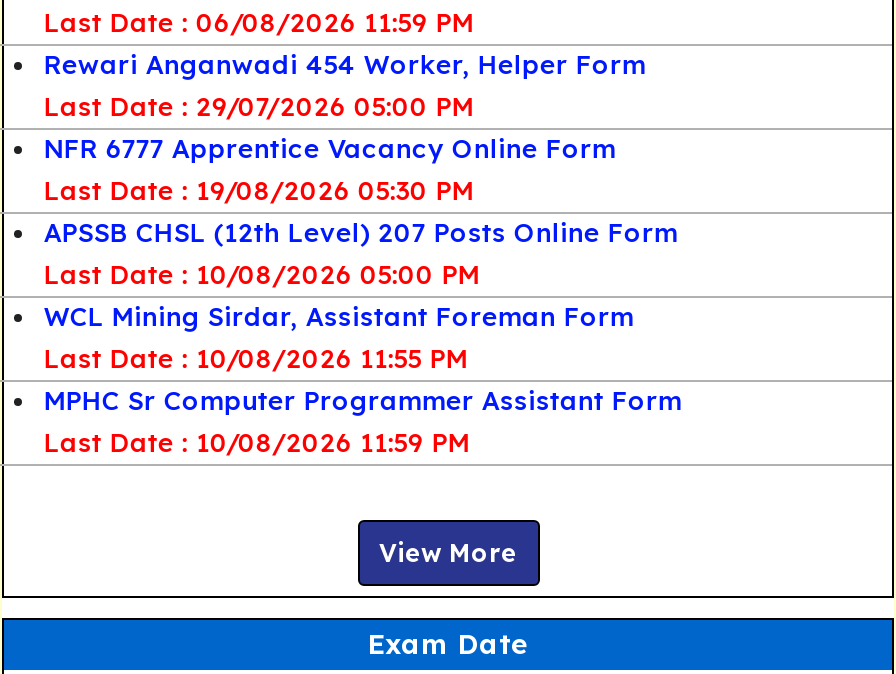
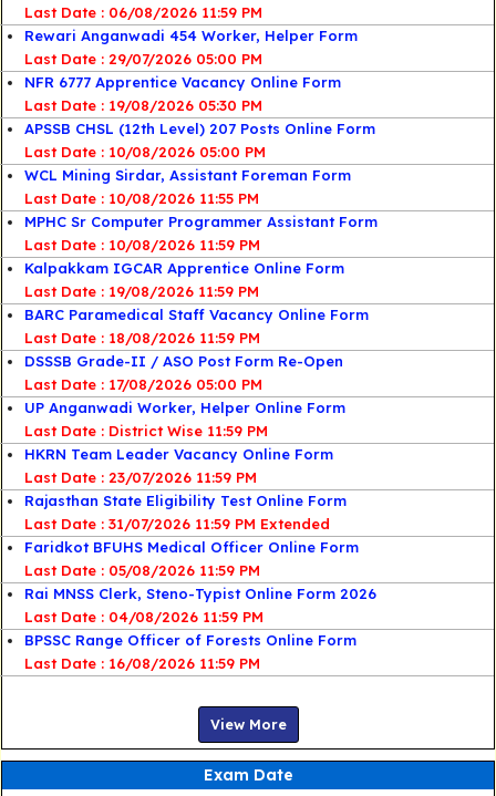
none -> [24,259,376,672] Kalpakkam IGCAR Apprentice Online Form | Last Date : 19/08/2026 11:59 PM | BARC Paramedical Staff Vacancy Online Form | Last Date : 18/08/2026 11:59 PM | DSSSB Grade-II / ASO Post Form Re-Open | Last Date : 17/08/2026 05:00 PM | UP Anganwadi Worker, Helper Online Form | Last Date : District Wise 11:59 PM | HKRN Team Leader Vacancy Online Form | Last Date : 23/07/2026 11:59 PM | Rajasthan State Eligibility Test Online Form | Last Date : 31/07/2026 11:59 PM Extended | Faridkot BFUHS Medical Officer Online Form | Last Date : 05/08/2026 11:59 PM | Rai MNSS Clerk, Steno-Typist Online Form 2026 | Last Date : 04/08/2026 11:59 PM | BPSSC Range Officer of Forests Online Form | Last Date : 16/08/2026 11:59 PM

